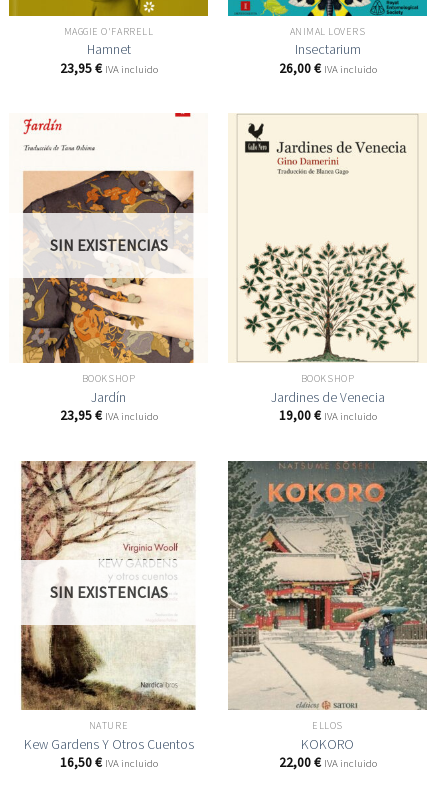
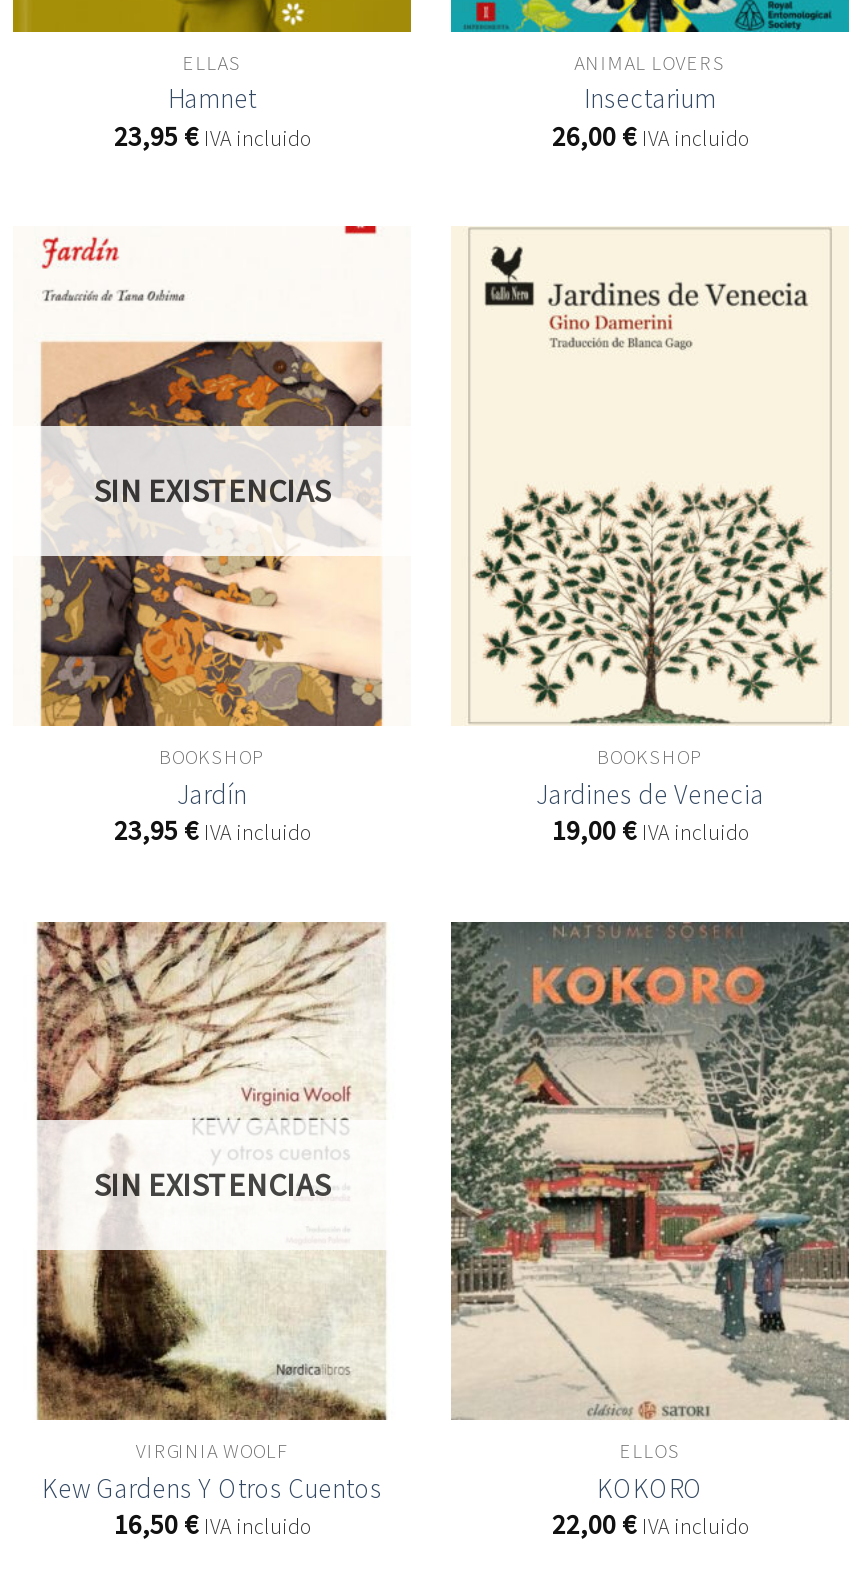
[64,25,153,38] MAGGIE O'FARRELL -> [182,50,242,76] ELLAS
[89,719,128,732] NATURE -> [136,1439,288,1465] VIRGINIA WOOLF

